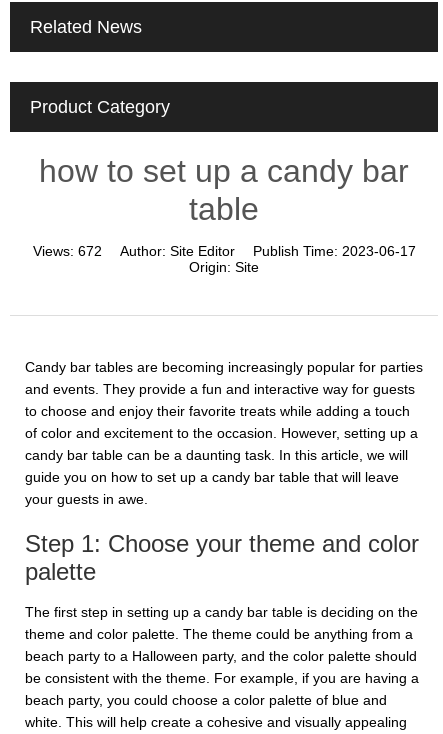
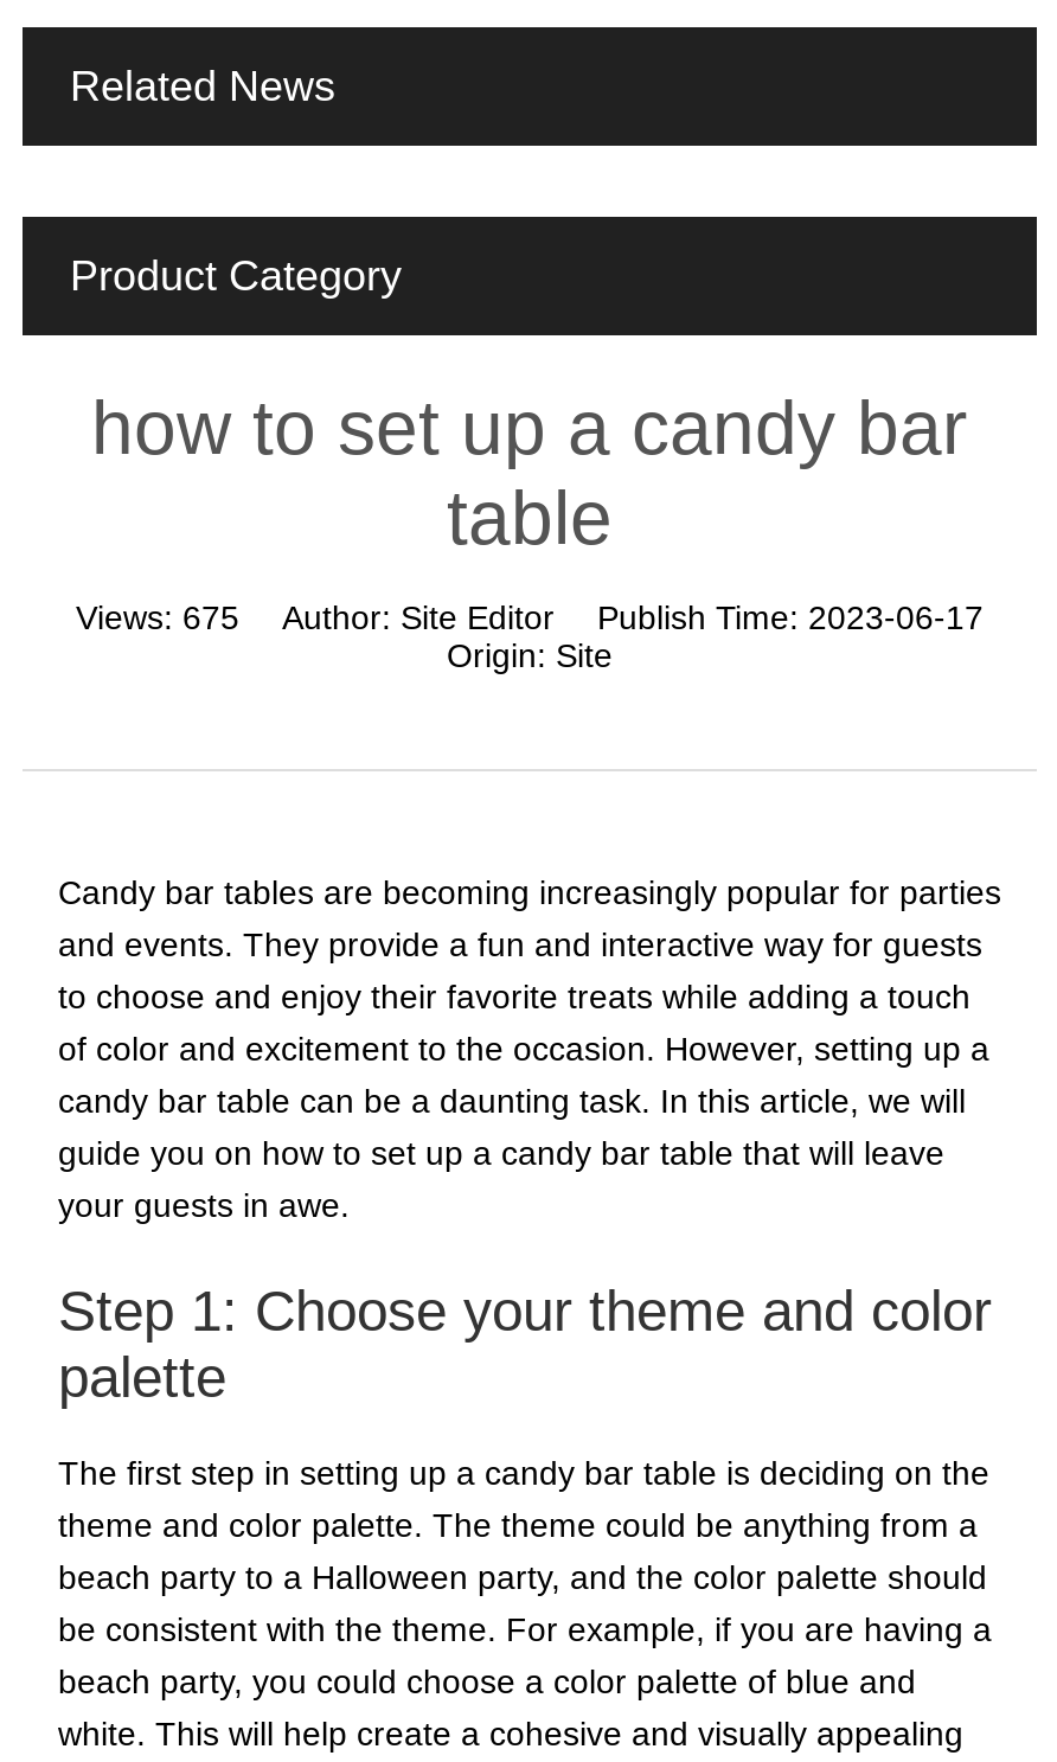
[32,243,415,259] Views: 672 Author: Site Editor Publish Time: 2023-06-17 -> [76,598,984,636] Views: 675 Author: Site Editor Publish Time: 2023-06-17

